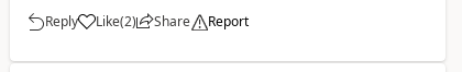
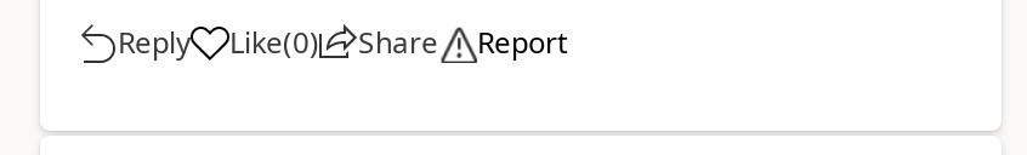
[120,12,136,31] (2) -> [283,22,319,63] (0)

